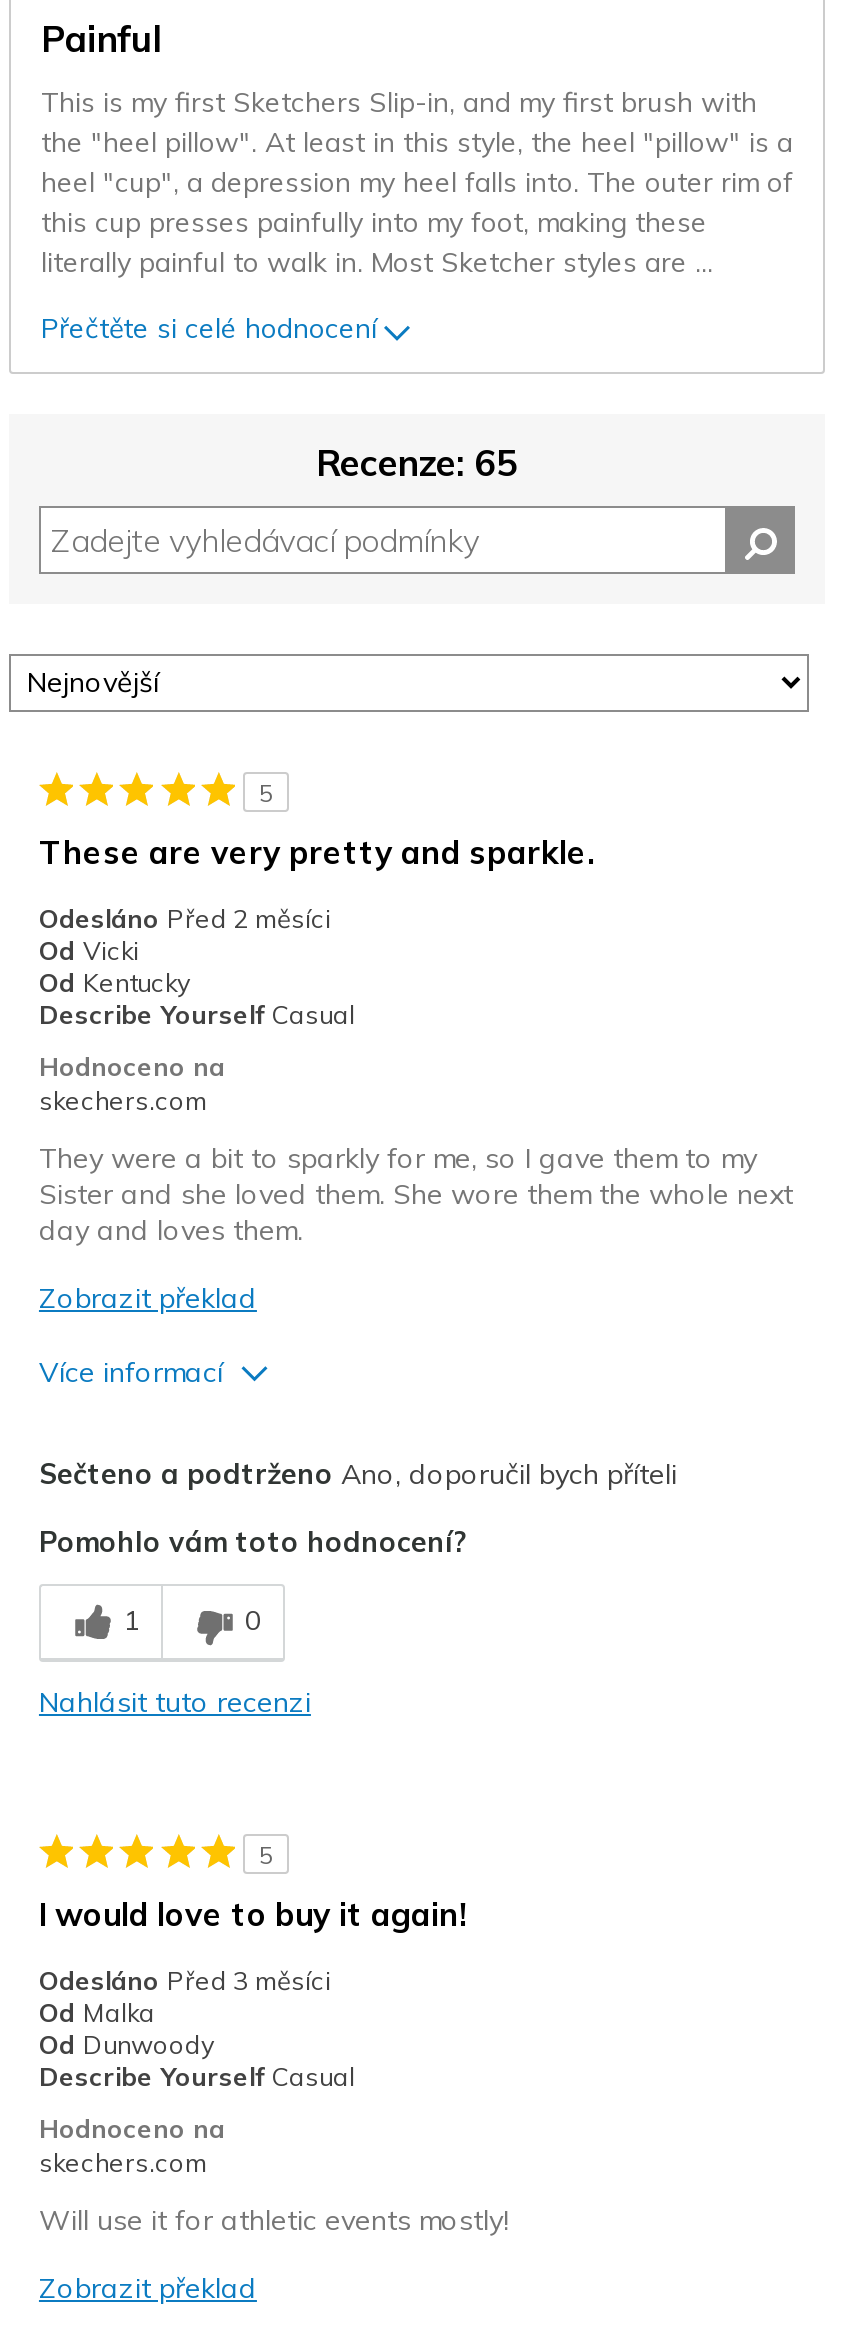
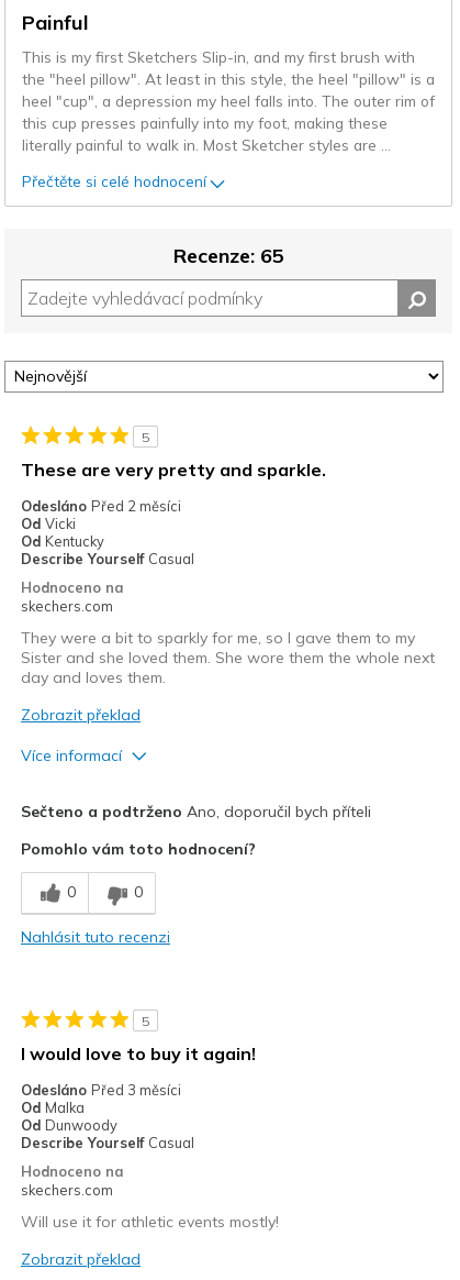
[123,1601,139,1637] 1 -> [67,881,76,901] 0

